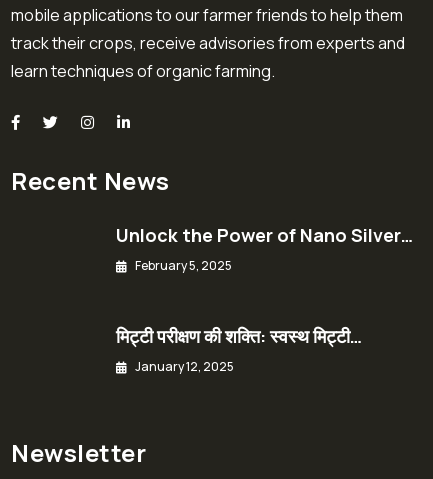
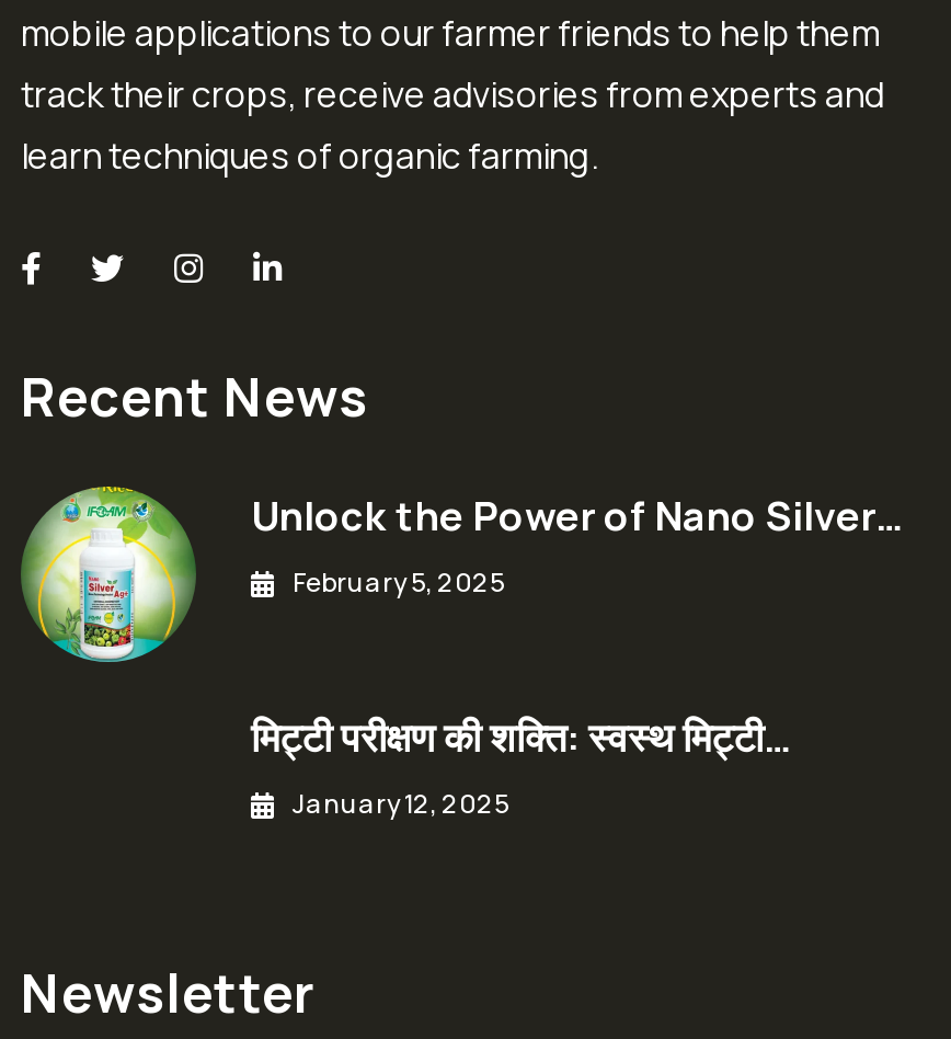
none -> [21,484,196,664] [image]

